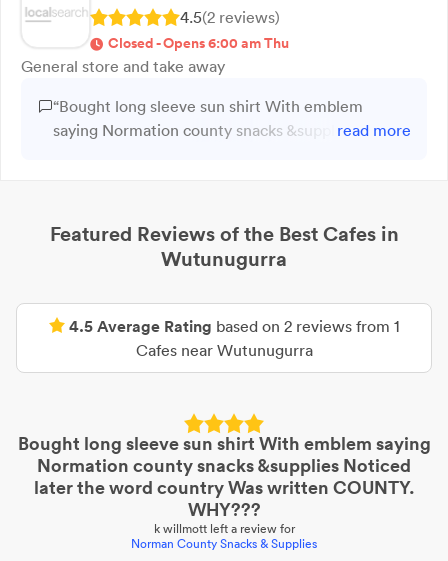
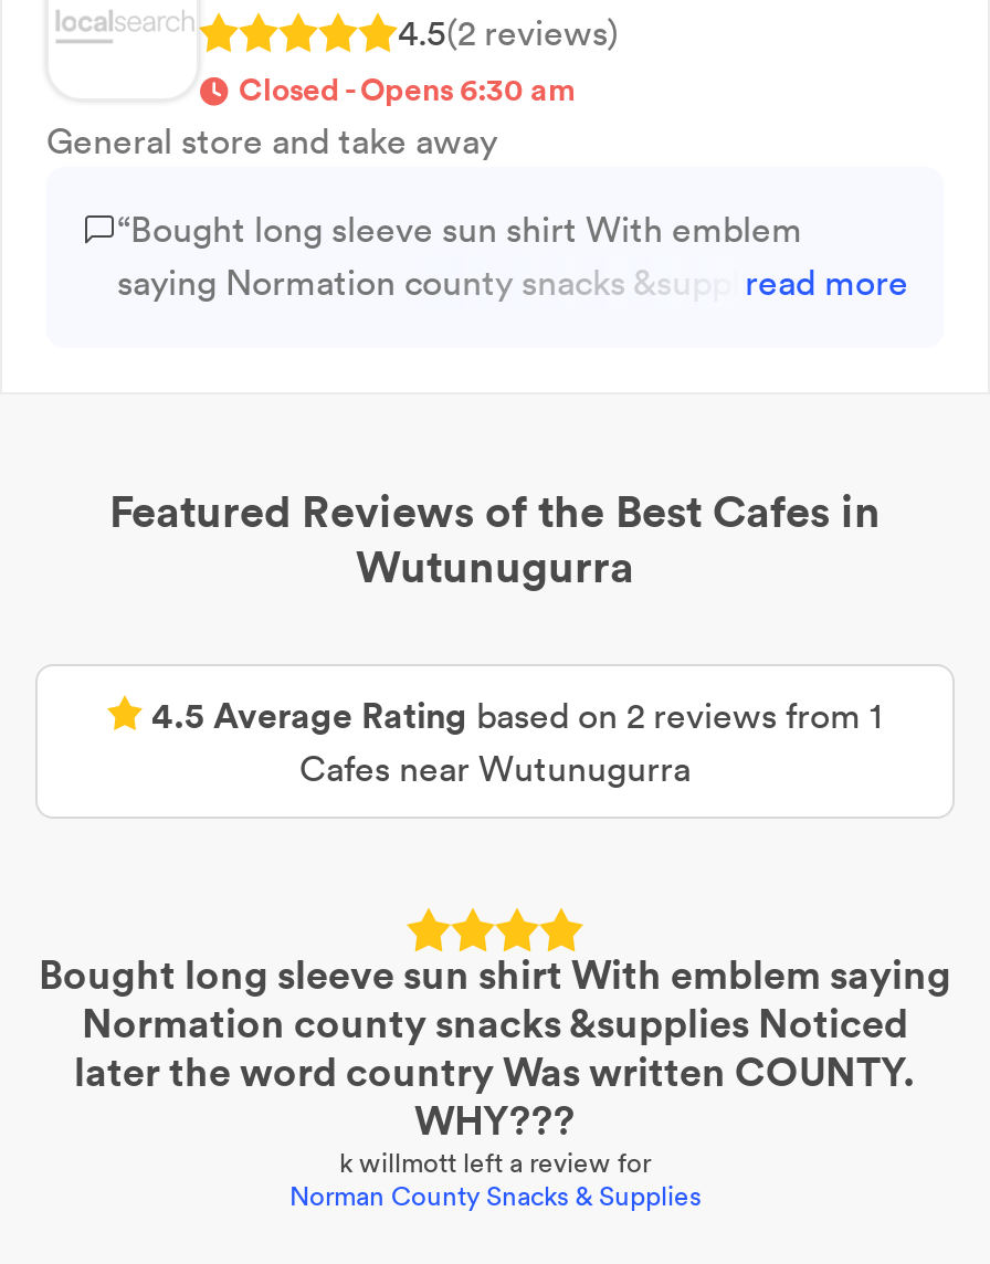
[108,34,289,52] Closed - Opens 6:00 am Thu -> [239,70,575,109] Closed - Opens 6:30 am

